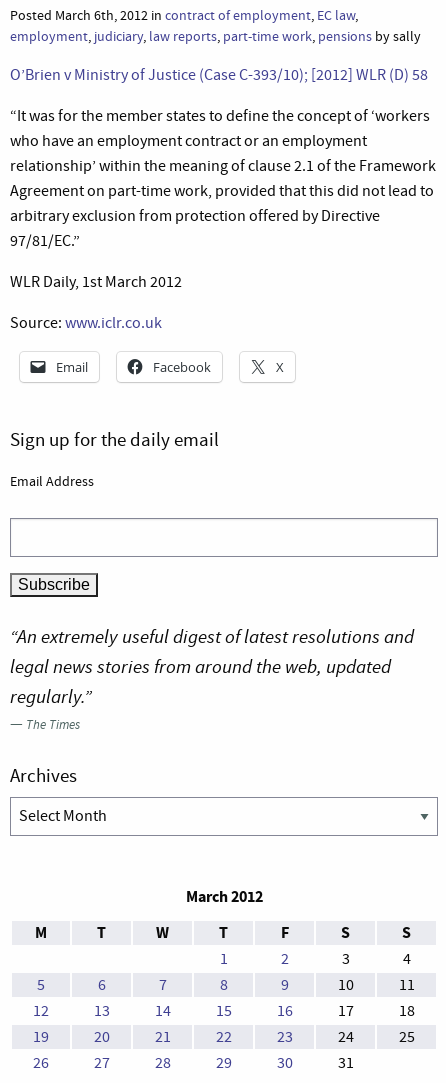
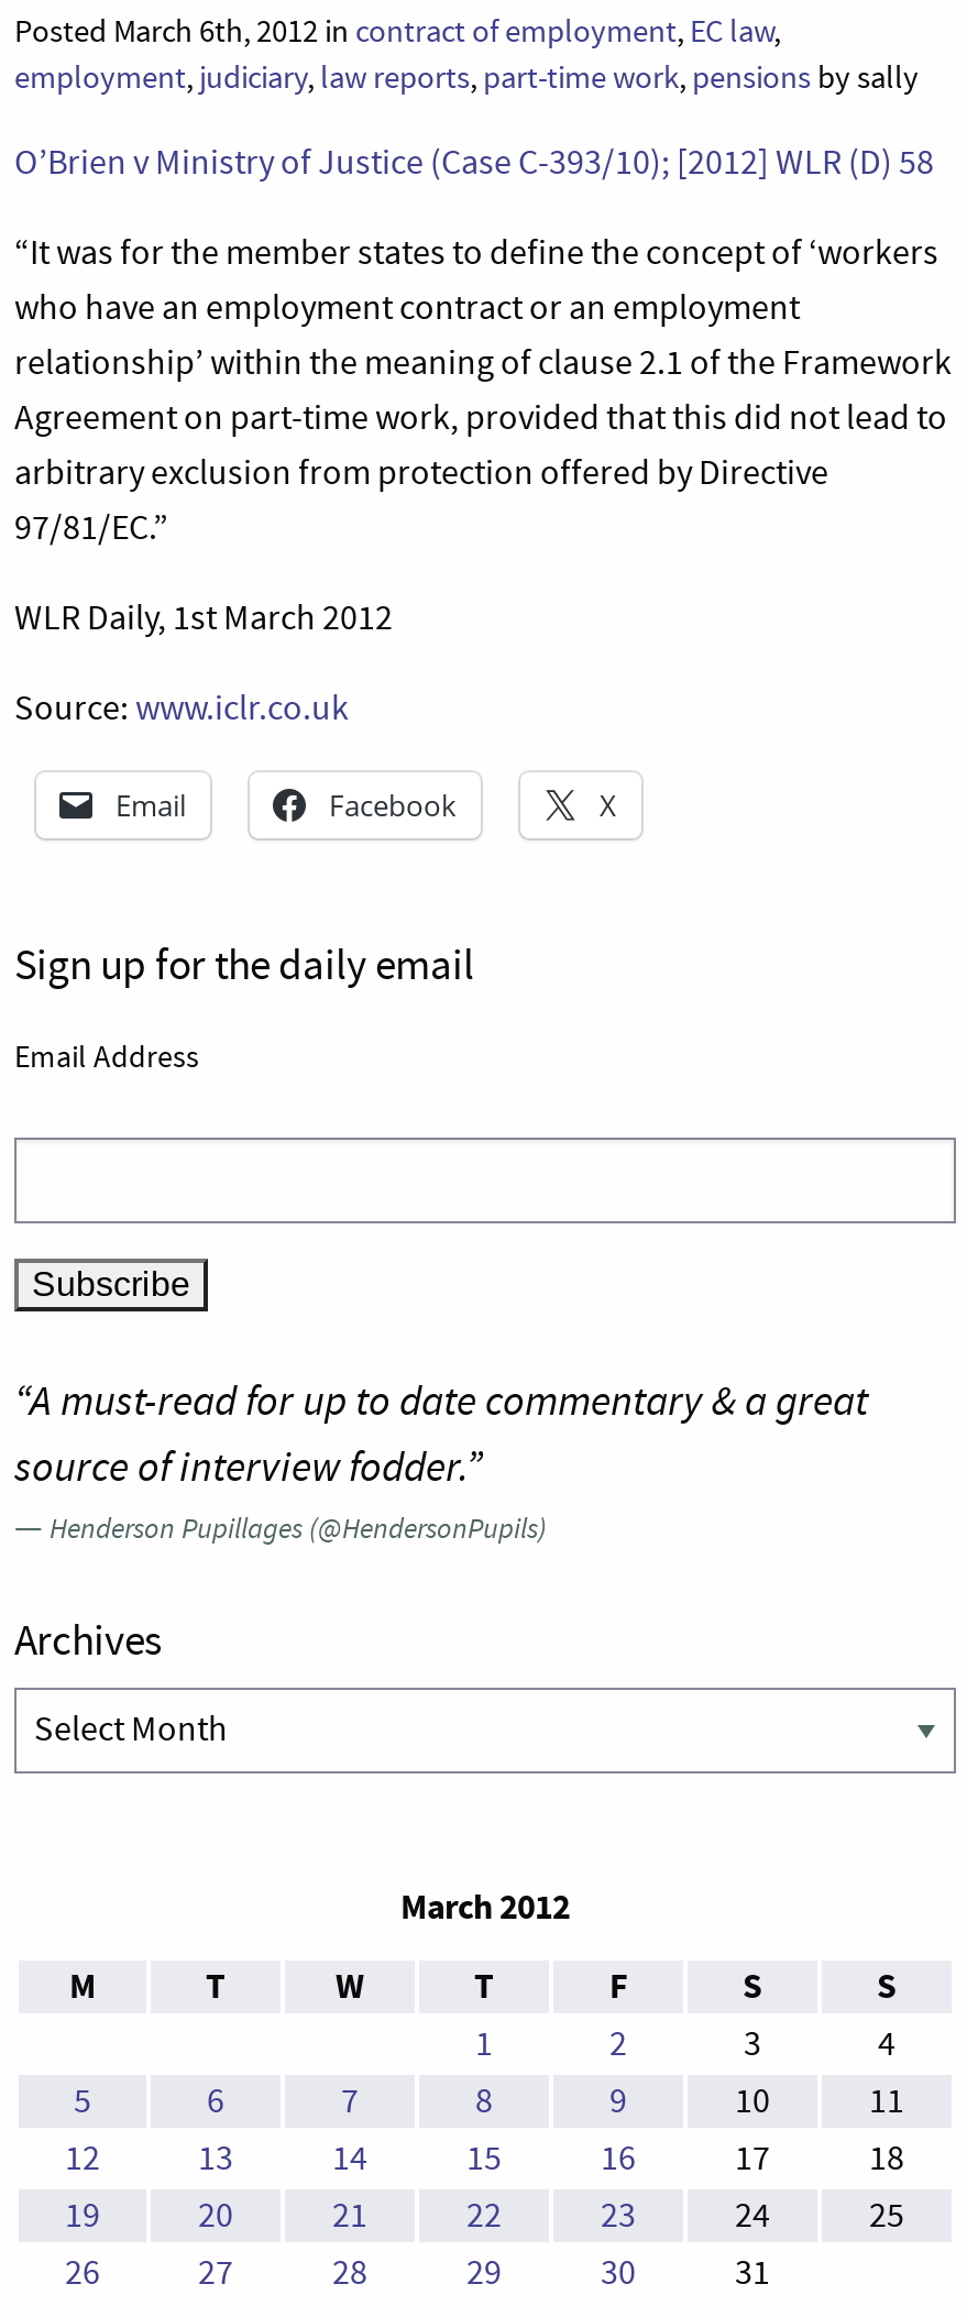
[10,624,414,734] “An extremely useful digest of latest resolutions and | legal news stories from around the web, updated | regularly.” | — The Times -> [14,1373,868,1550] “A must-read for up to date commentary & a great | source of interview fodder.” | — Henderson Pupillages (@HendersonPupils)

